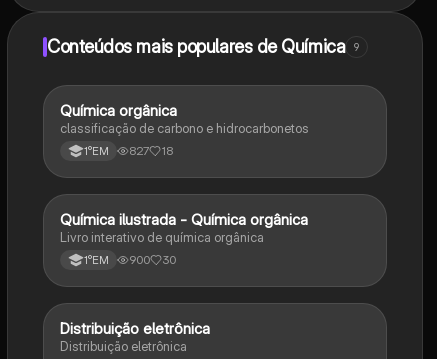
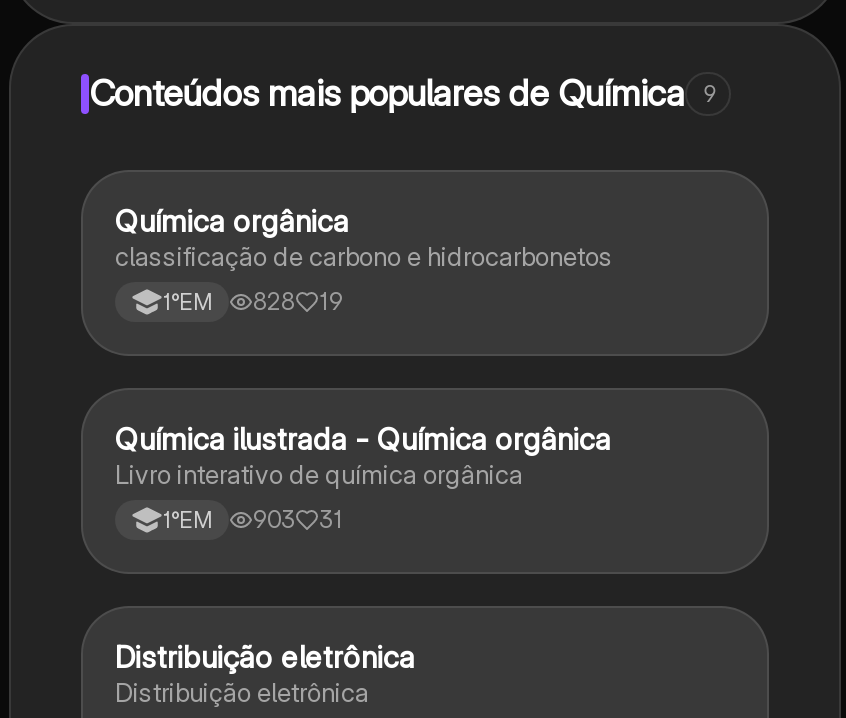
[129,143,149,158] 827 -> [253,287,295,317] 828
[161,143,173,158] 18 -> [319,287,343,317] 19
[129,252,150,267] 900 -> [253,505,295,535] 903
[162,252,176,267] 30 -> [319,505,343,535] 31

